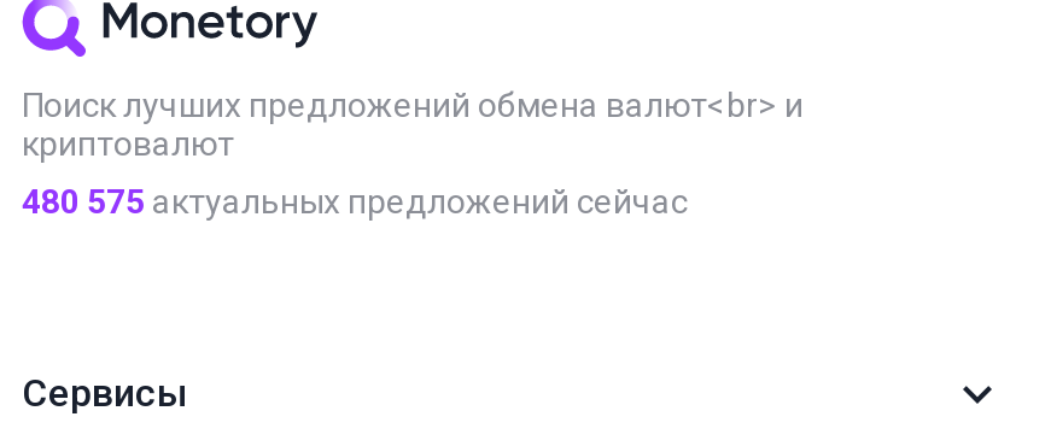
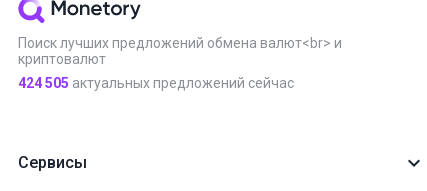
[22,181,688,220] 480 575 актуальных предложений сейчас -> [18,75,294,91] 424 505 актуальных предложений сейчас

